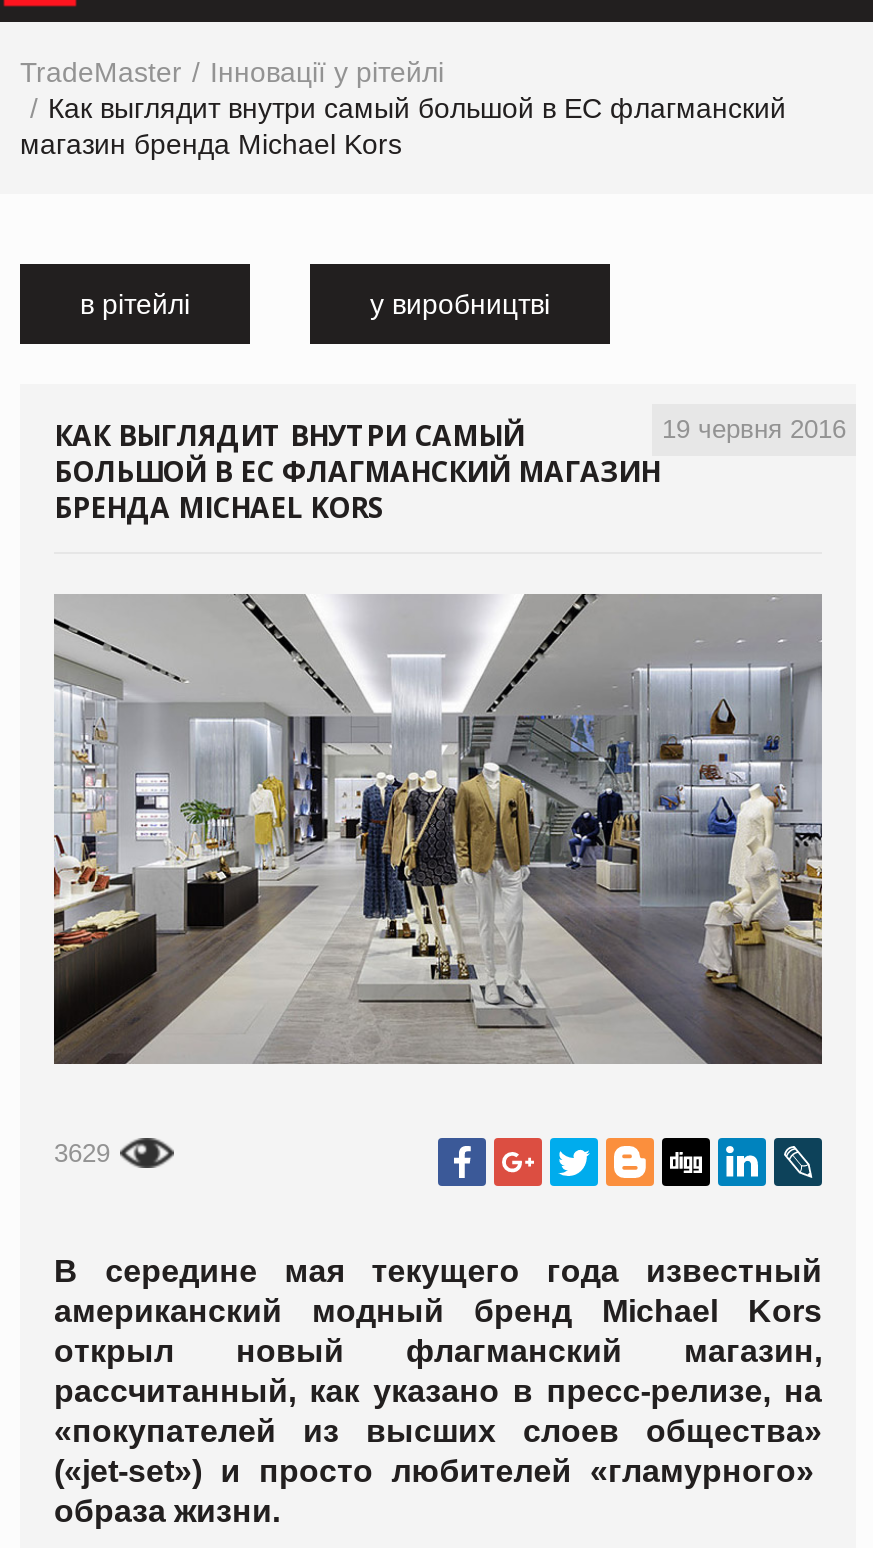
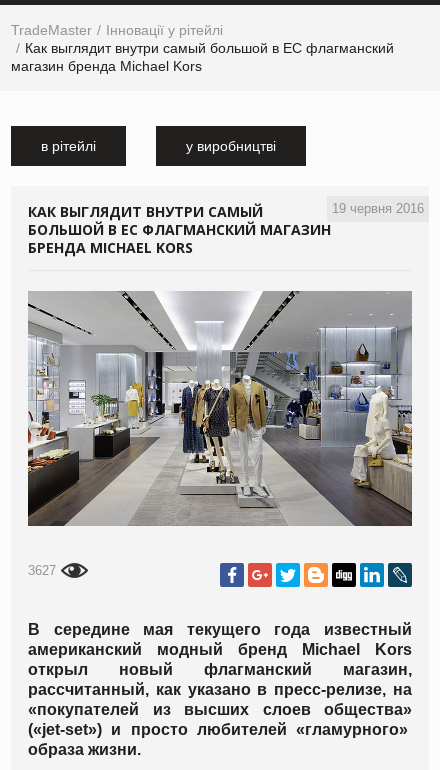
[54,1138,110,1168] 3629 -> [28,563,56,578] 3627

